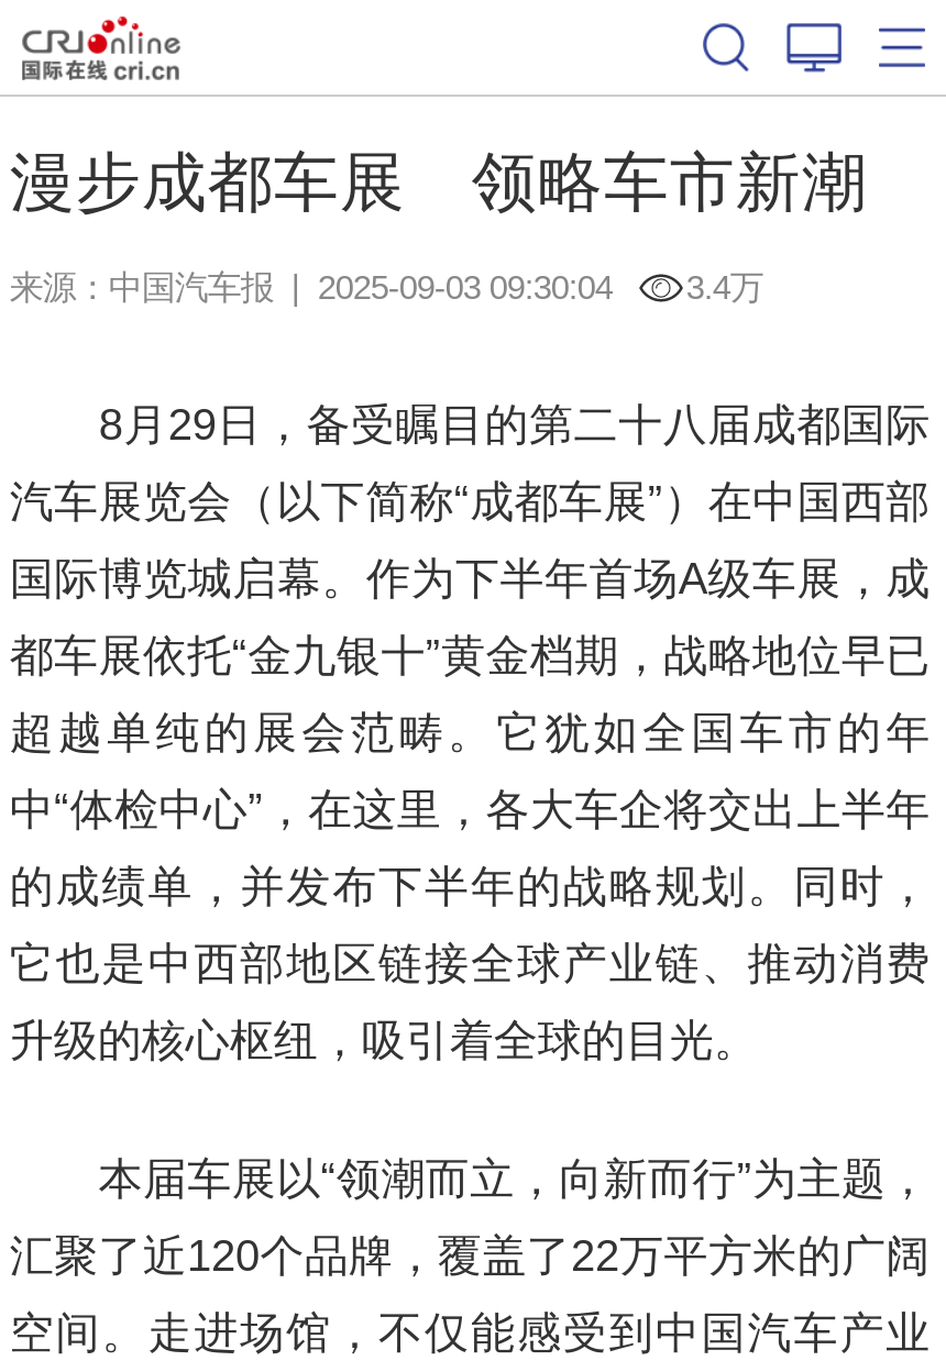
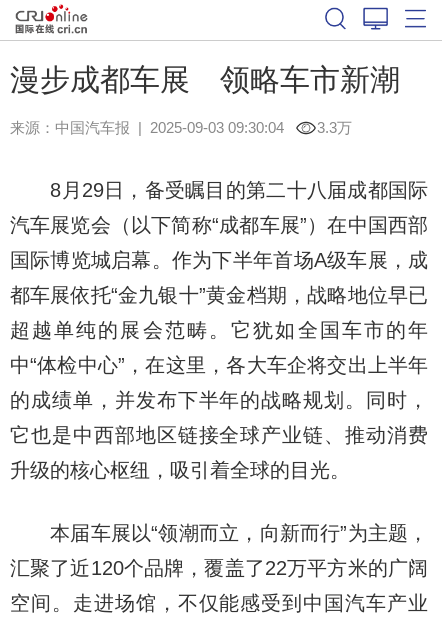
[686,268,763,305] 3.4万 -> [317,119,352,136] 3.3万

